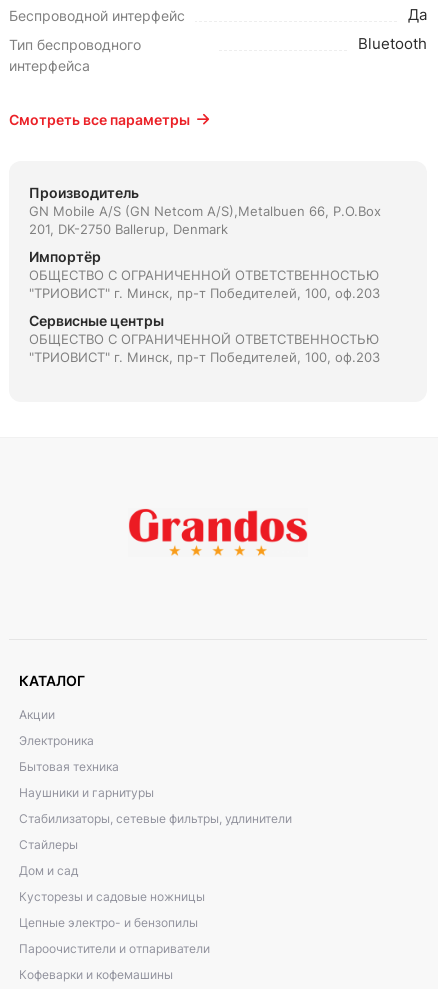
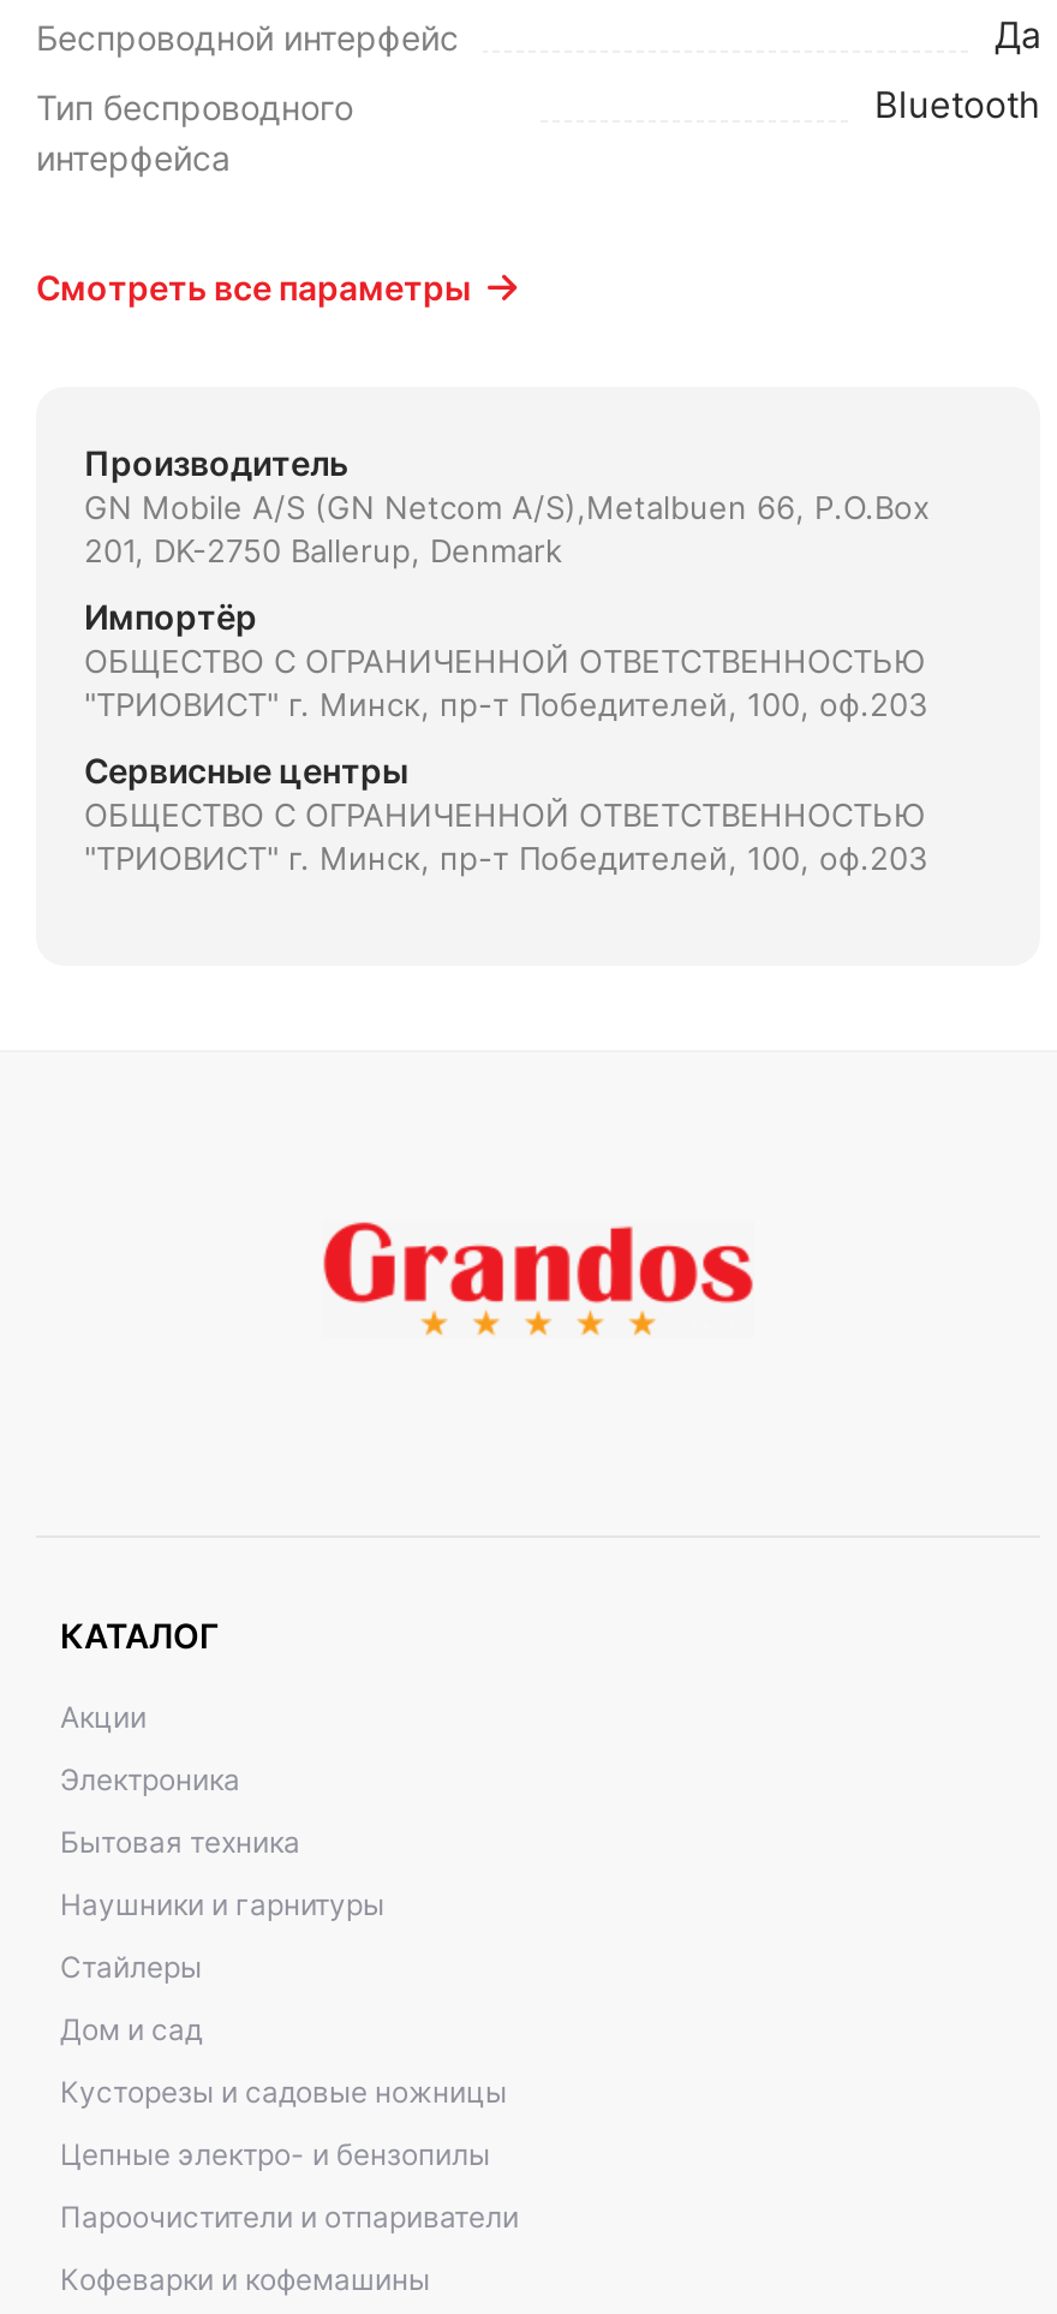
[19,811,292,826] Стабилизаторы, сетевые фильтры, удлинители -> none

